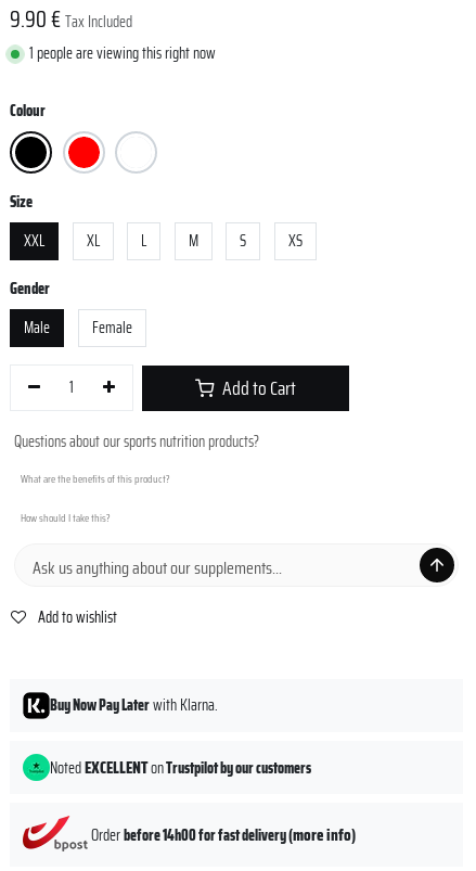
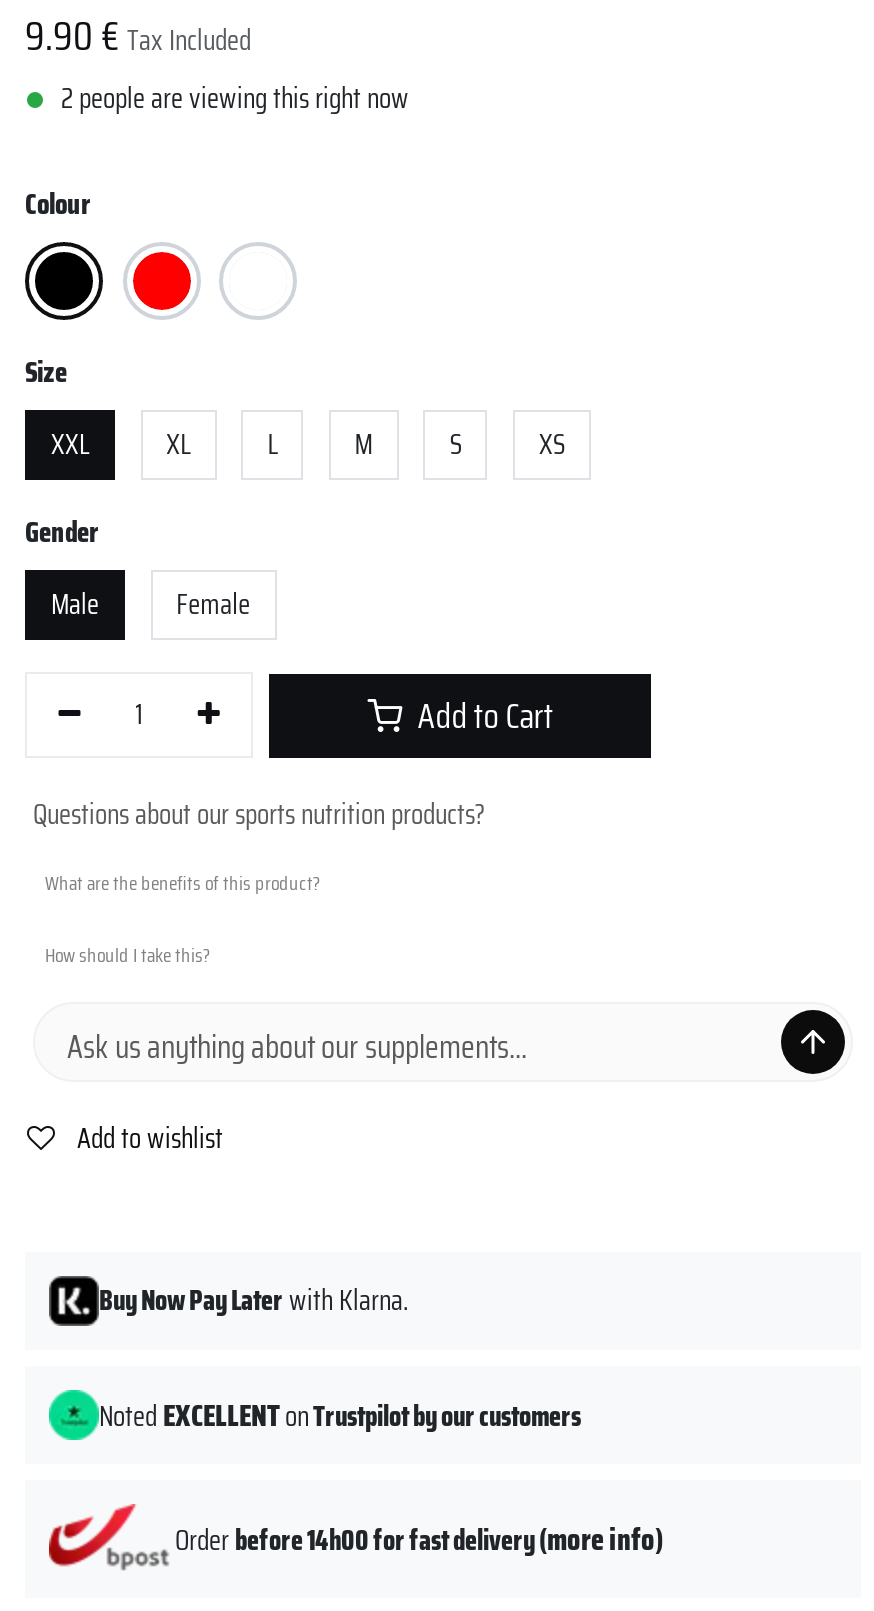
[29,41,216,65] 1 people are viewing this right now -> [61,76,409,120] 2 people are viewing this right now

